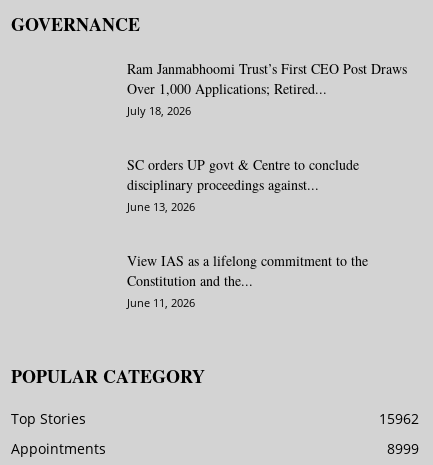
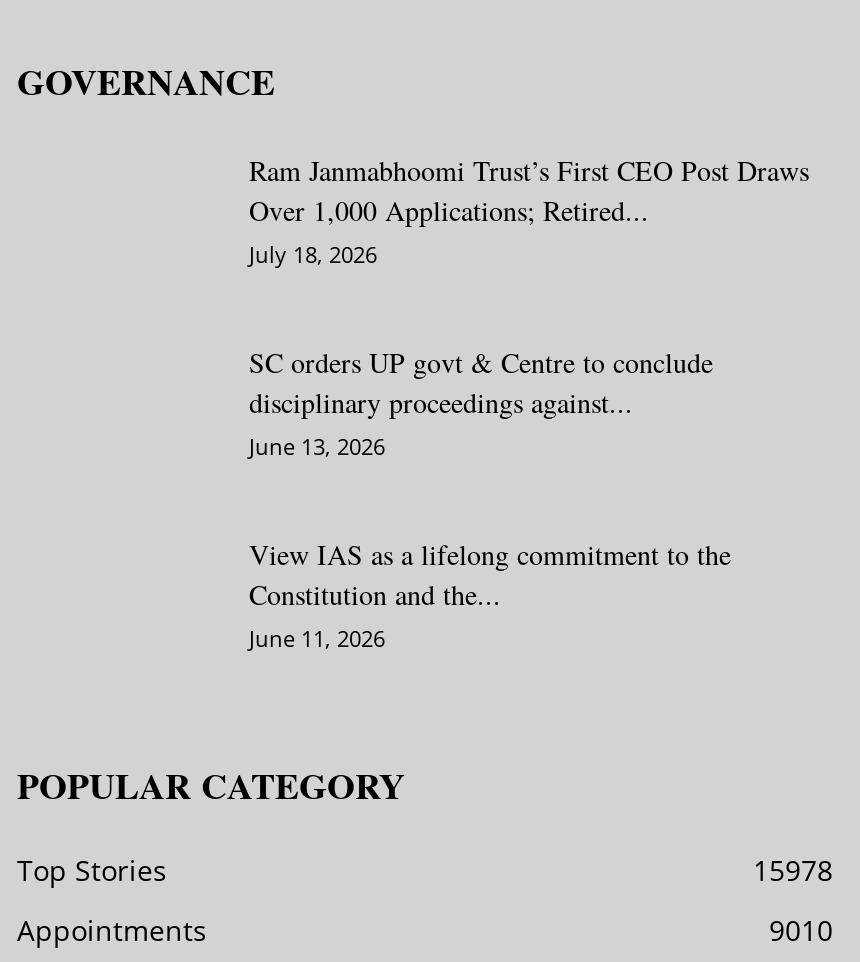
[379,409,419,428] 15962 -> [753,851,833,889] 15978
[387,439,419,458] 8999 -> [769,911,833,949] 9010

